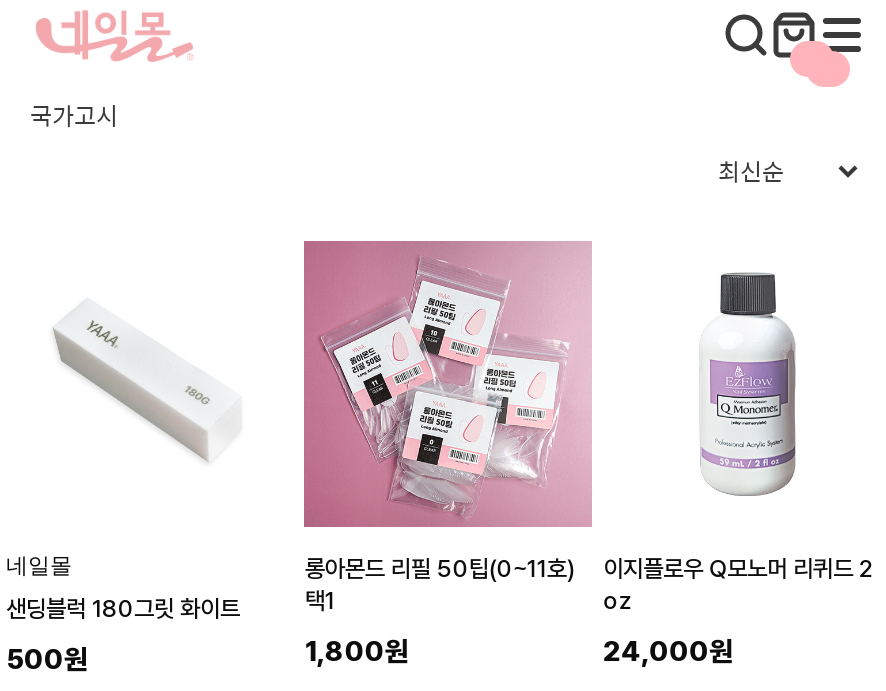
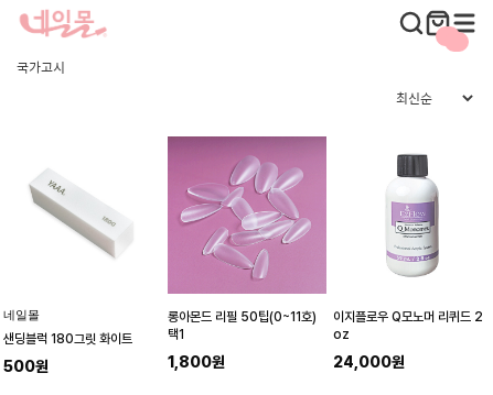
[304,241,592,527] [image] -> [168,136,326,294] [image]

